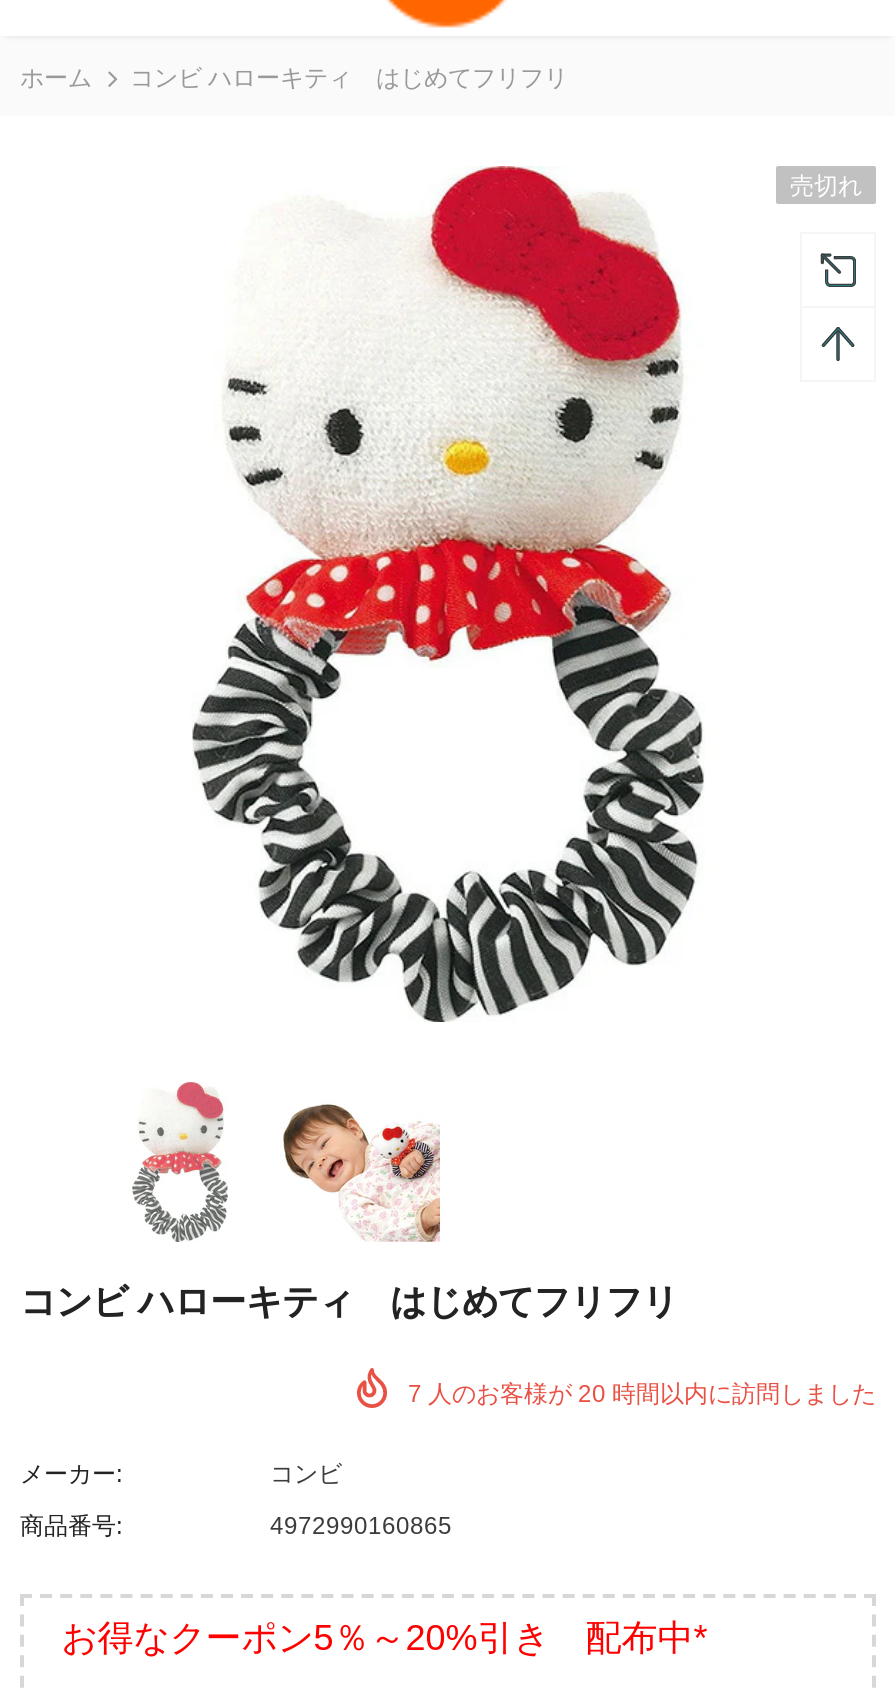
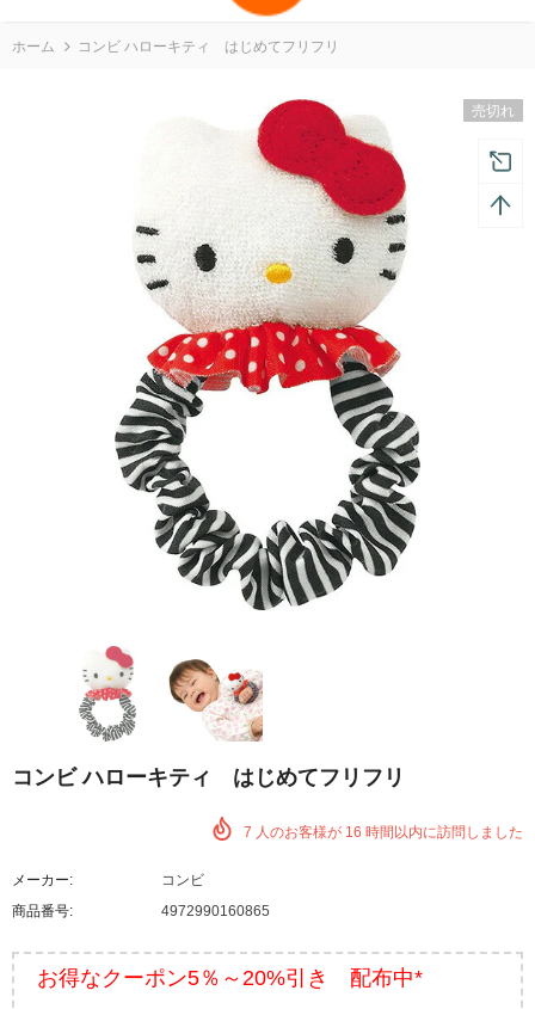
[408,1380,876,1408] 7 人のお客様が20 時間以内に訪問しました -> [244,824,523,841] 7 人のお客様が16 時間以内に訪問しました

